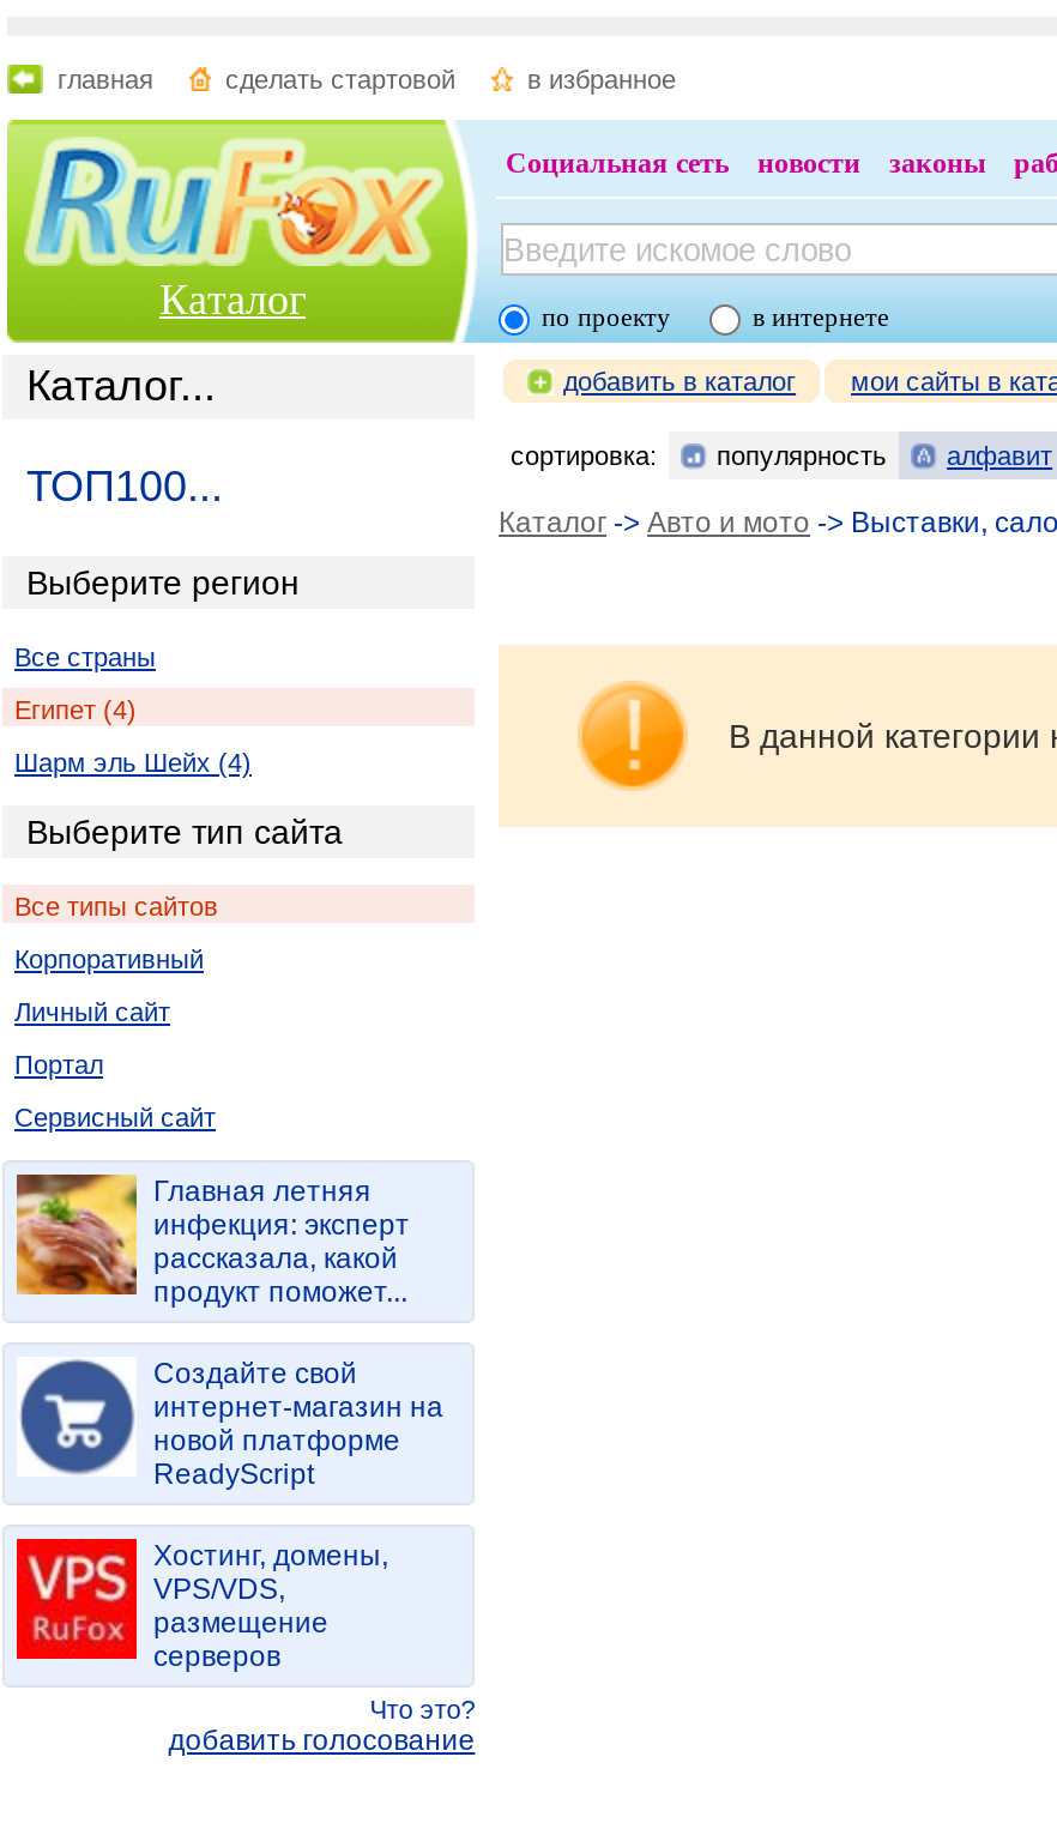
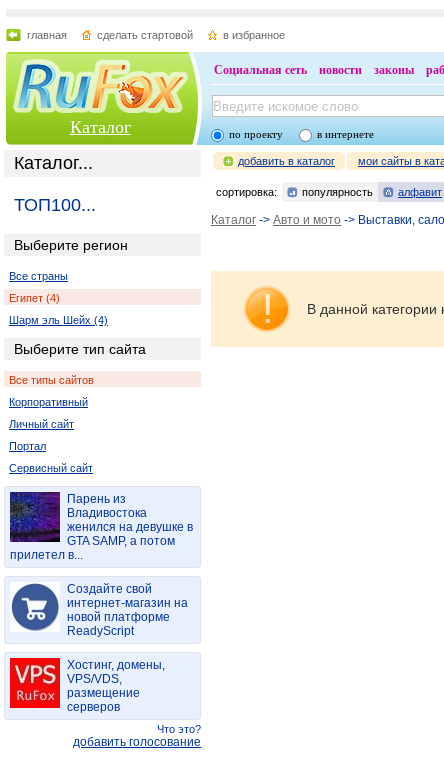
[14,1172,410,1309] [image] | Главная летняя | инфекция: эксперт | рассказала, какой | продукт поможет... -> [9,491,193,562] [image] | Парень из | Владивостока | женился на девушке в | GTA SAMP, а потом | прилетел в...

